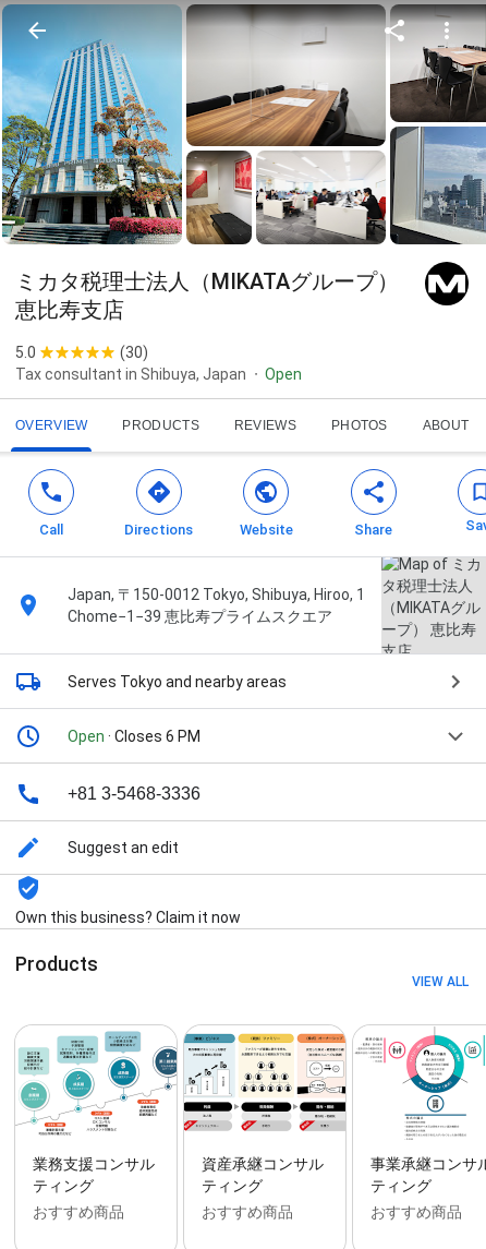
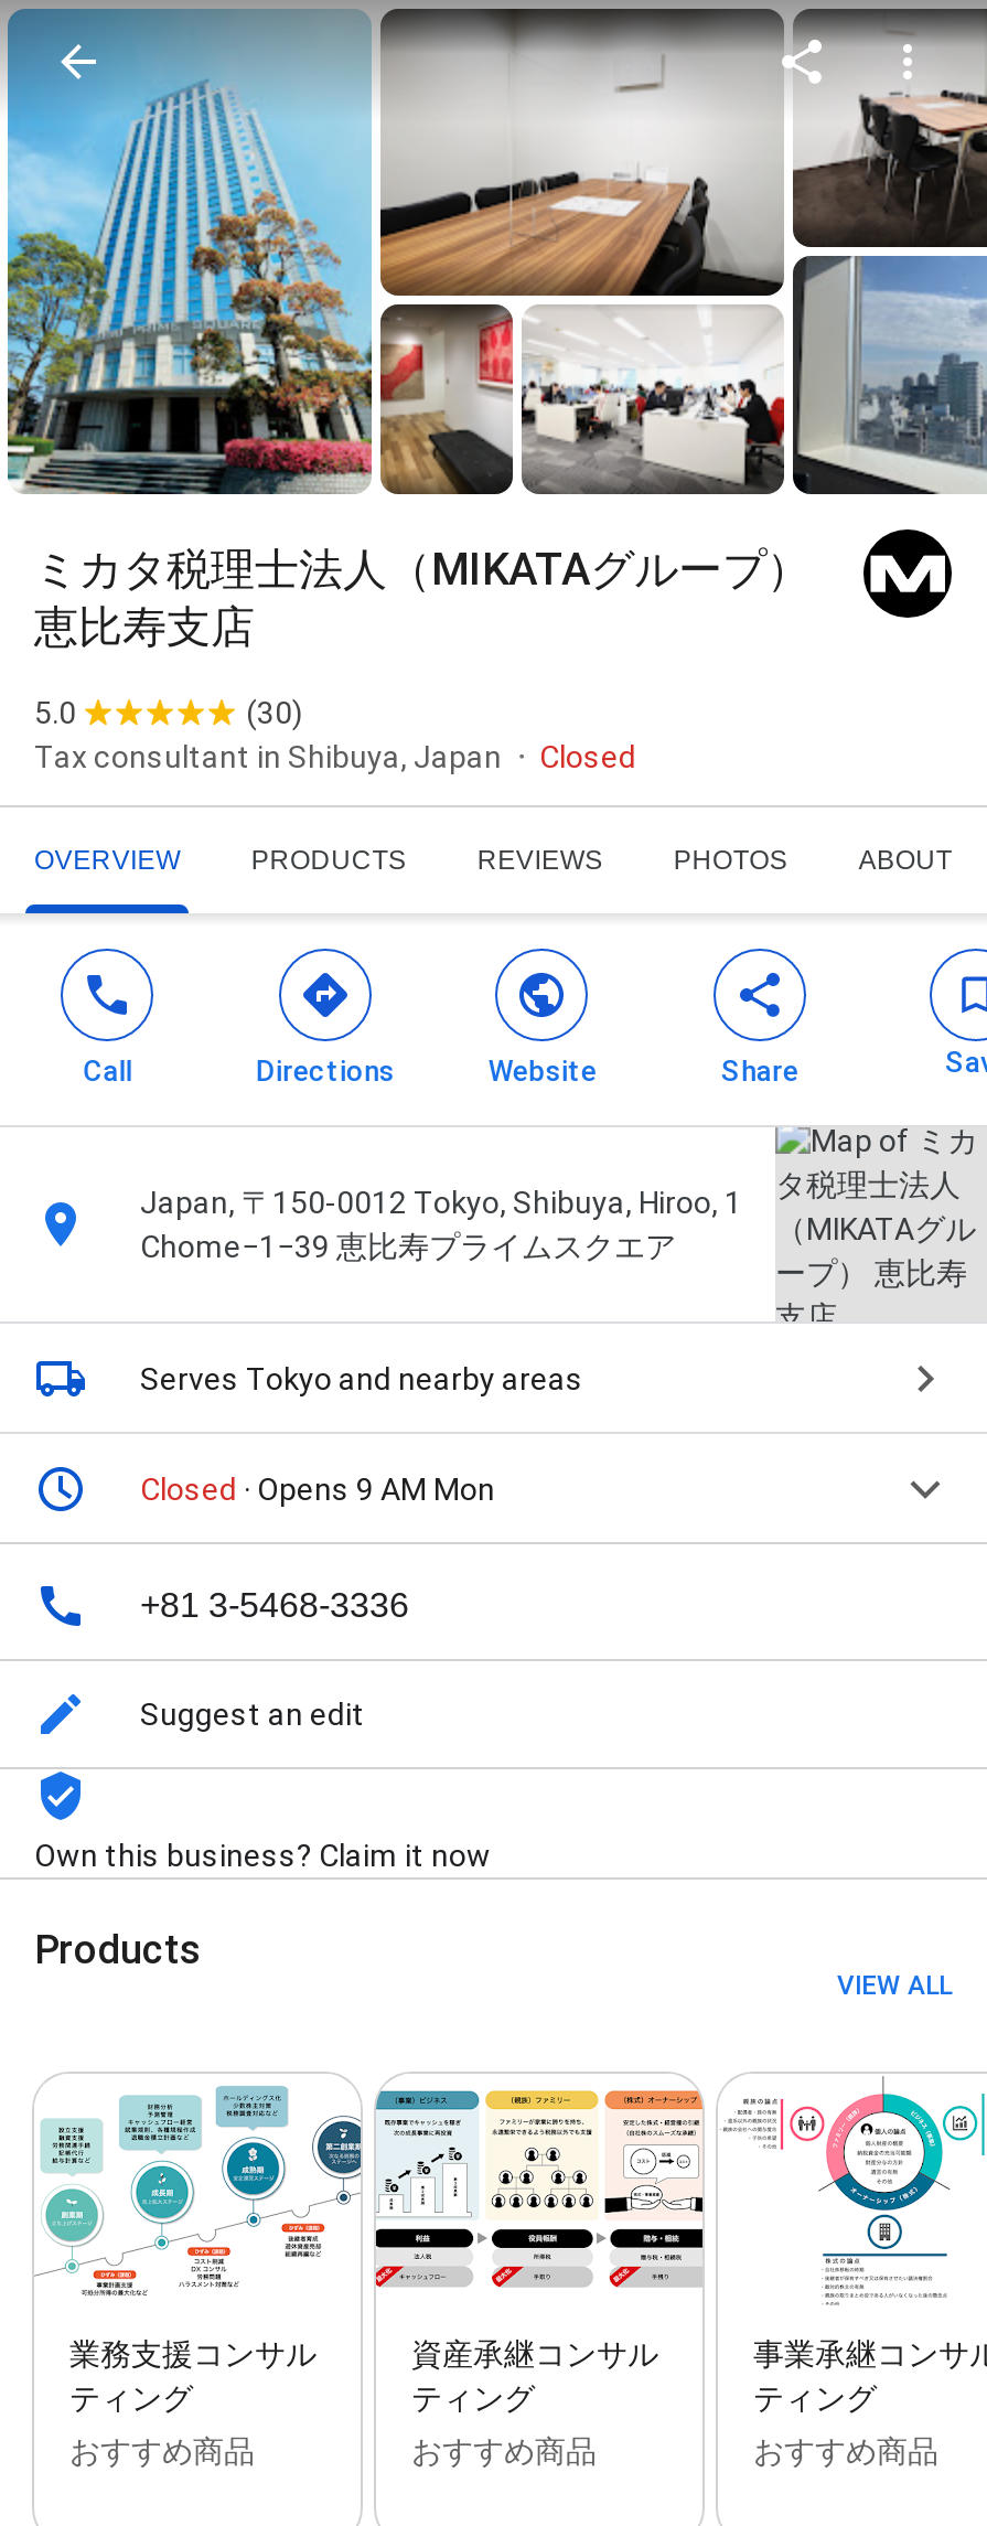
[265,366,302,383] Open -> [539,739,636,775] Closed
[68,728,201,745] Open · Closes 6 PM -> [140,1472,495,1507] Closed · Opens 9 AM Mon

